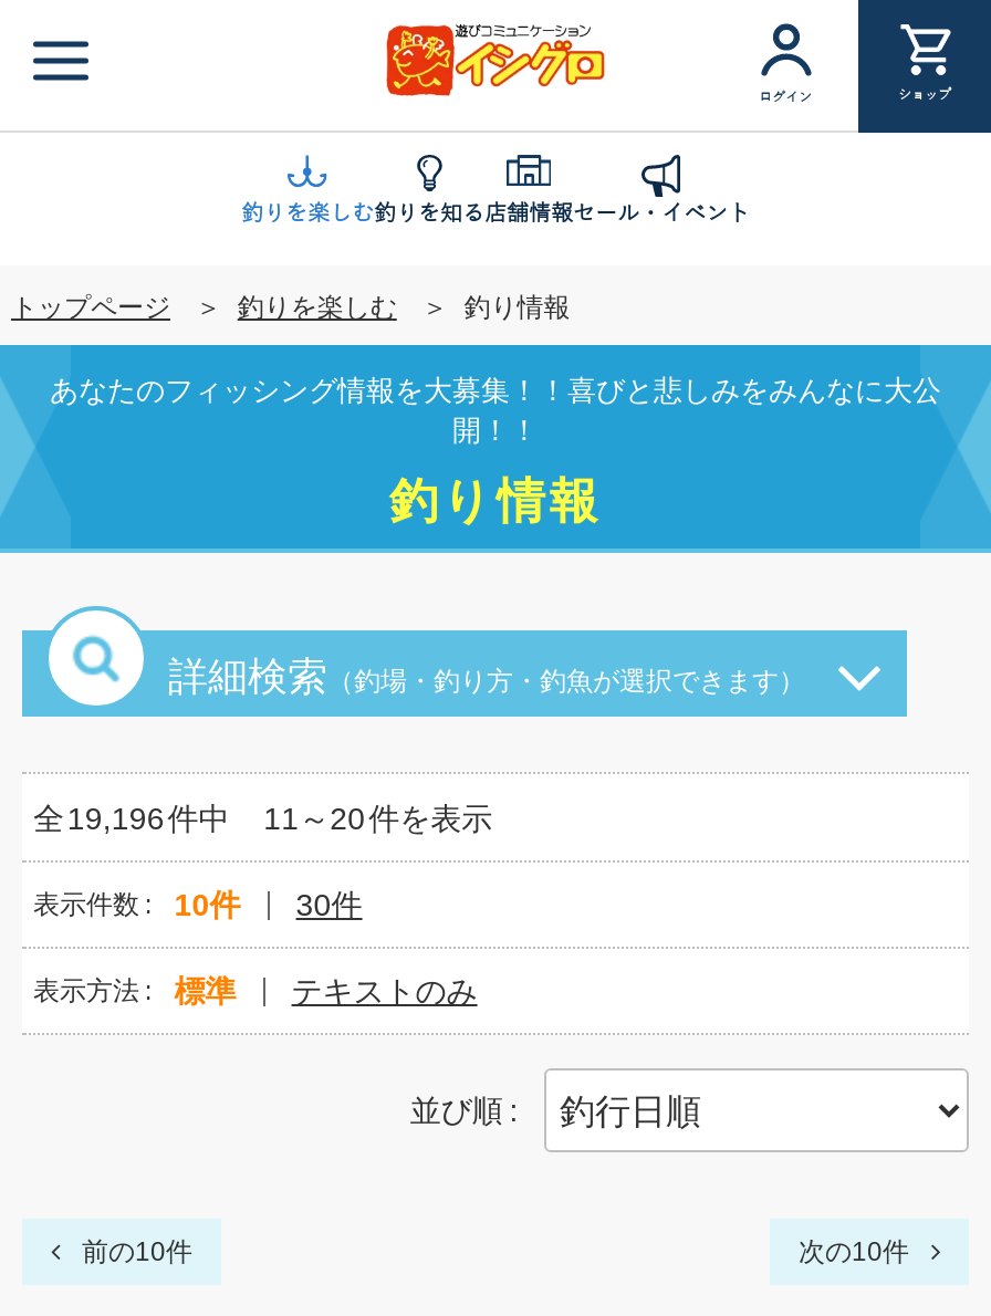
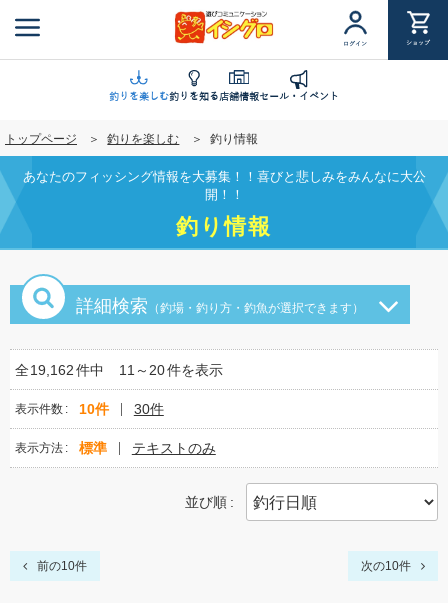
[33,801,492,836] 全 19,196 件中 11～20 件を表示 -> [15,362,223,378] 全 19,162 件中 11～20 件を表示

